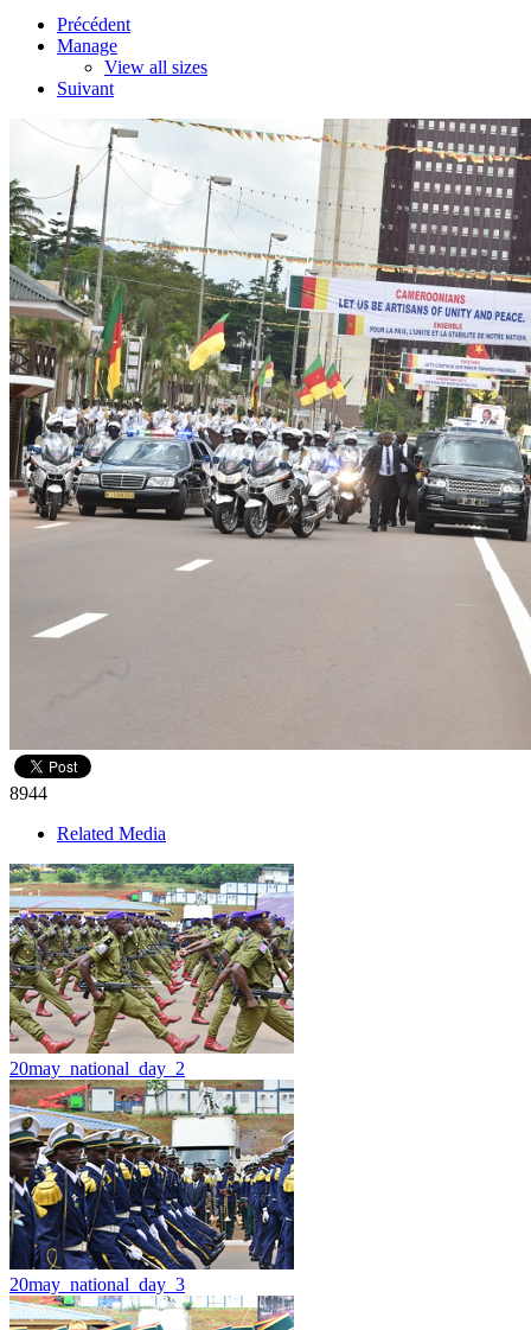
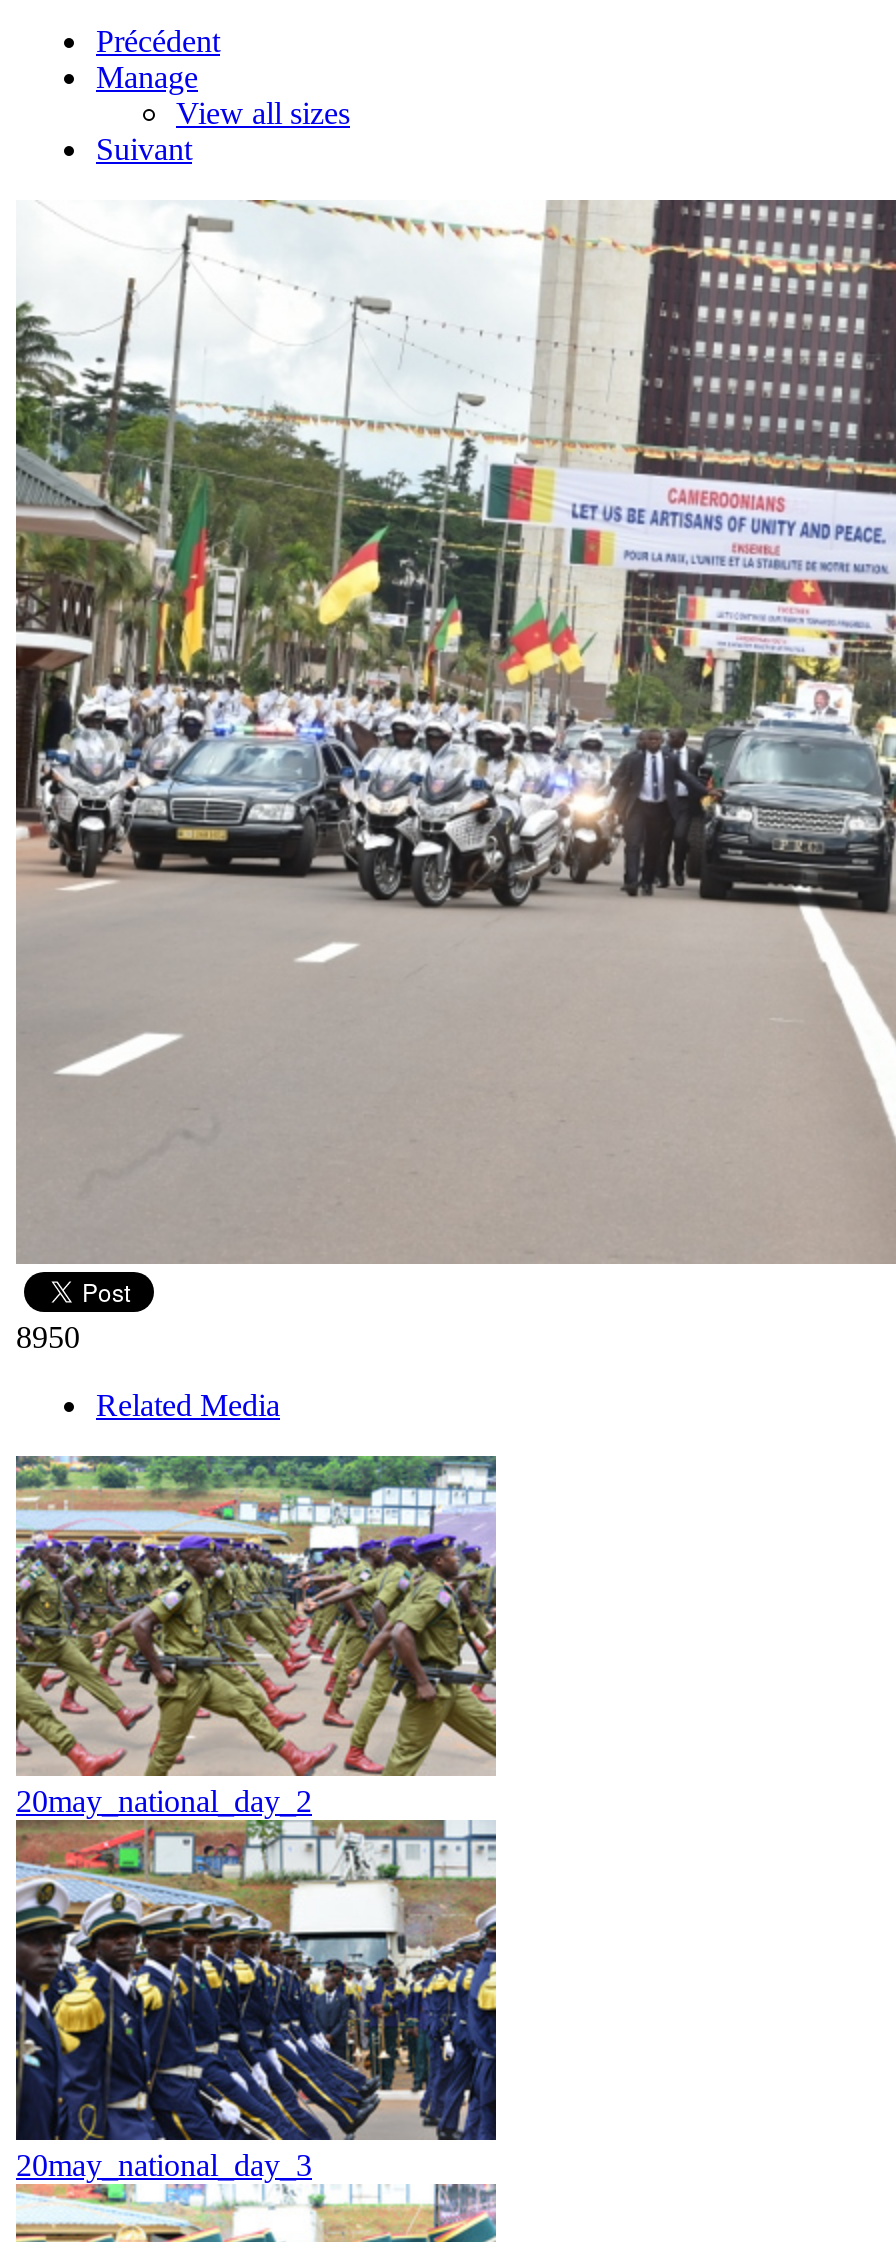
[9,782,47,803] 8944 -> [16,1319,80,1353] 8950

